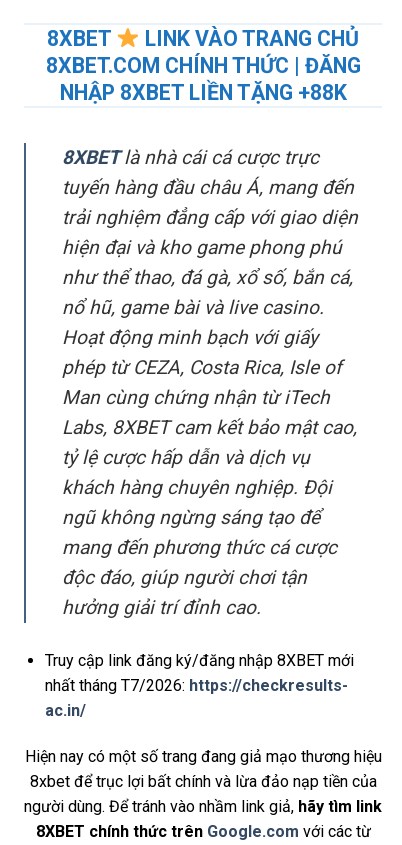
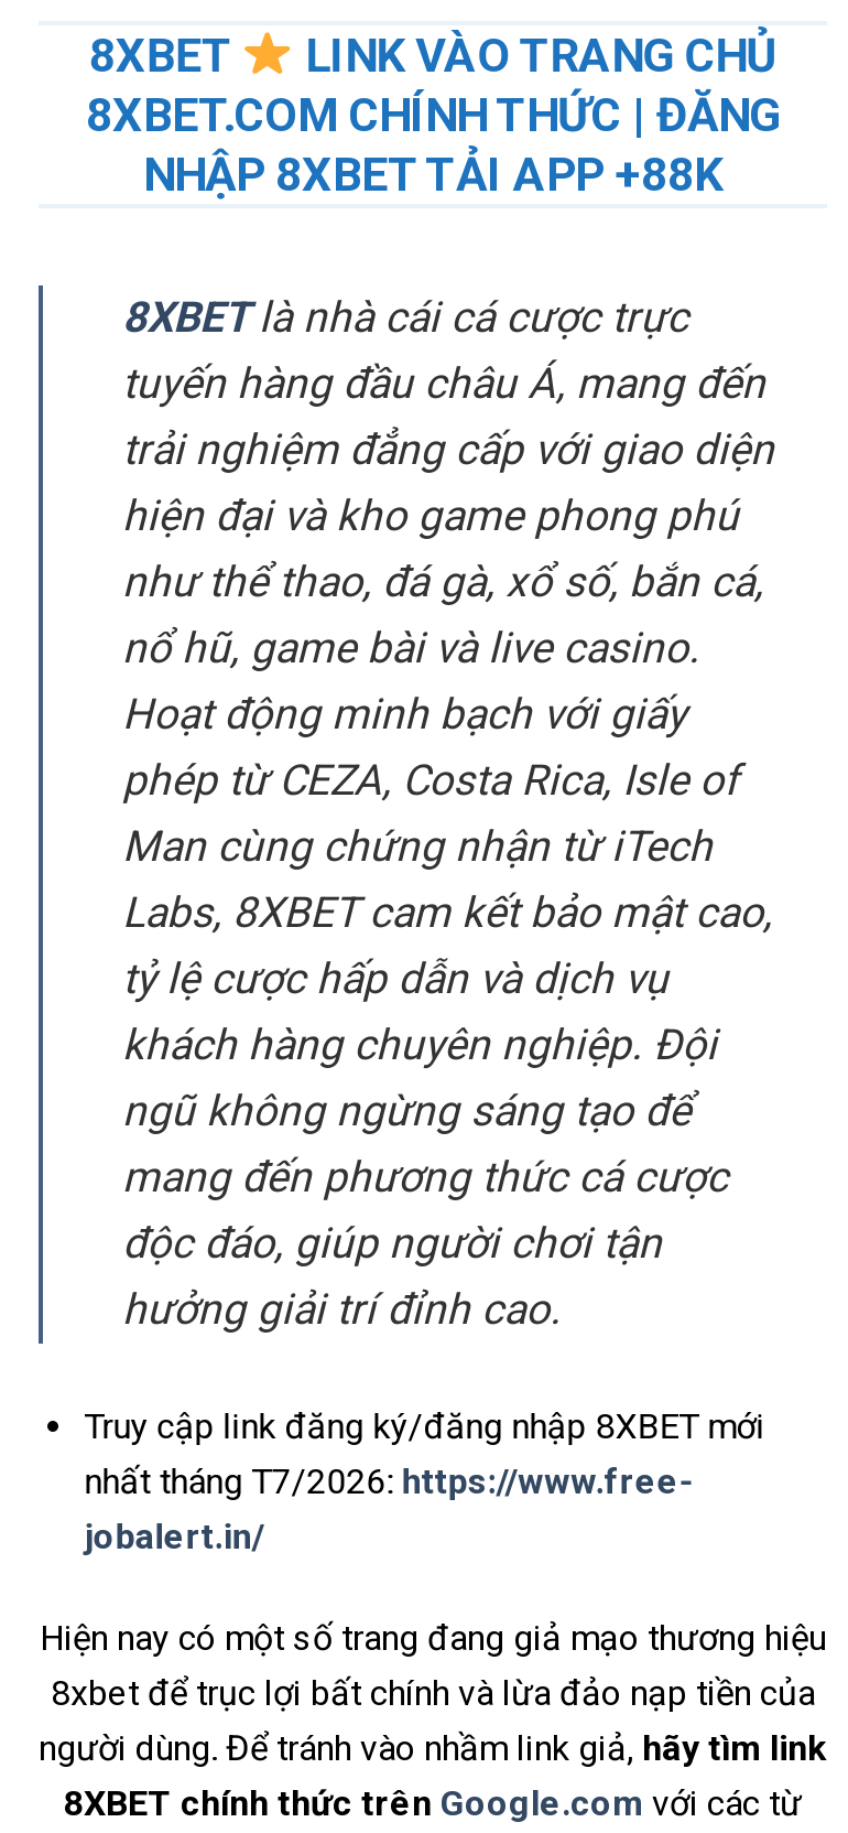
[59,80,346,105] NHẬP 8XBET LIỀN TẶNG +88K -> [143,146,722,201] NHẬP 8XBET TẢI APP +88K
[45,676,348,720] nhất tháng T7/2026: https://checkresults- | ac.in/ -> [84,1460,692,1557] nhất tháng T7/2026: https://www.free- | jobalert.in/

